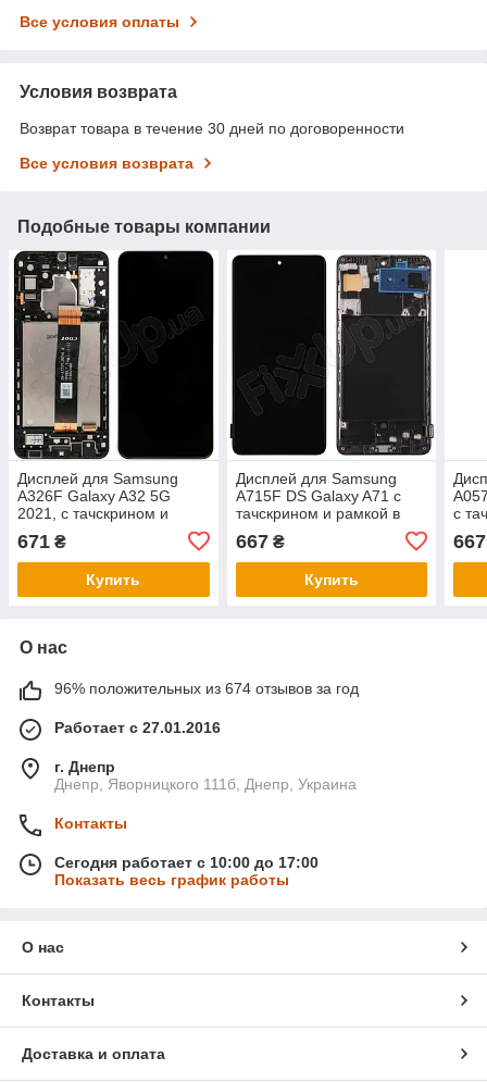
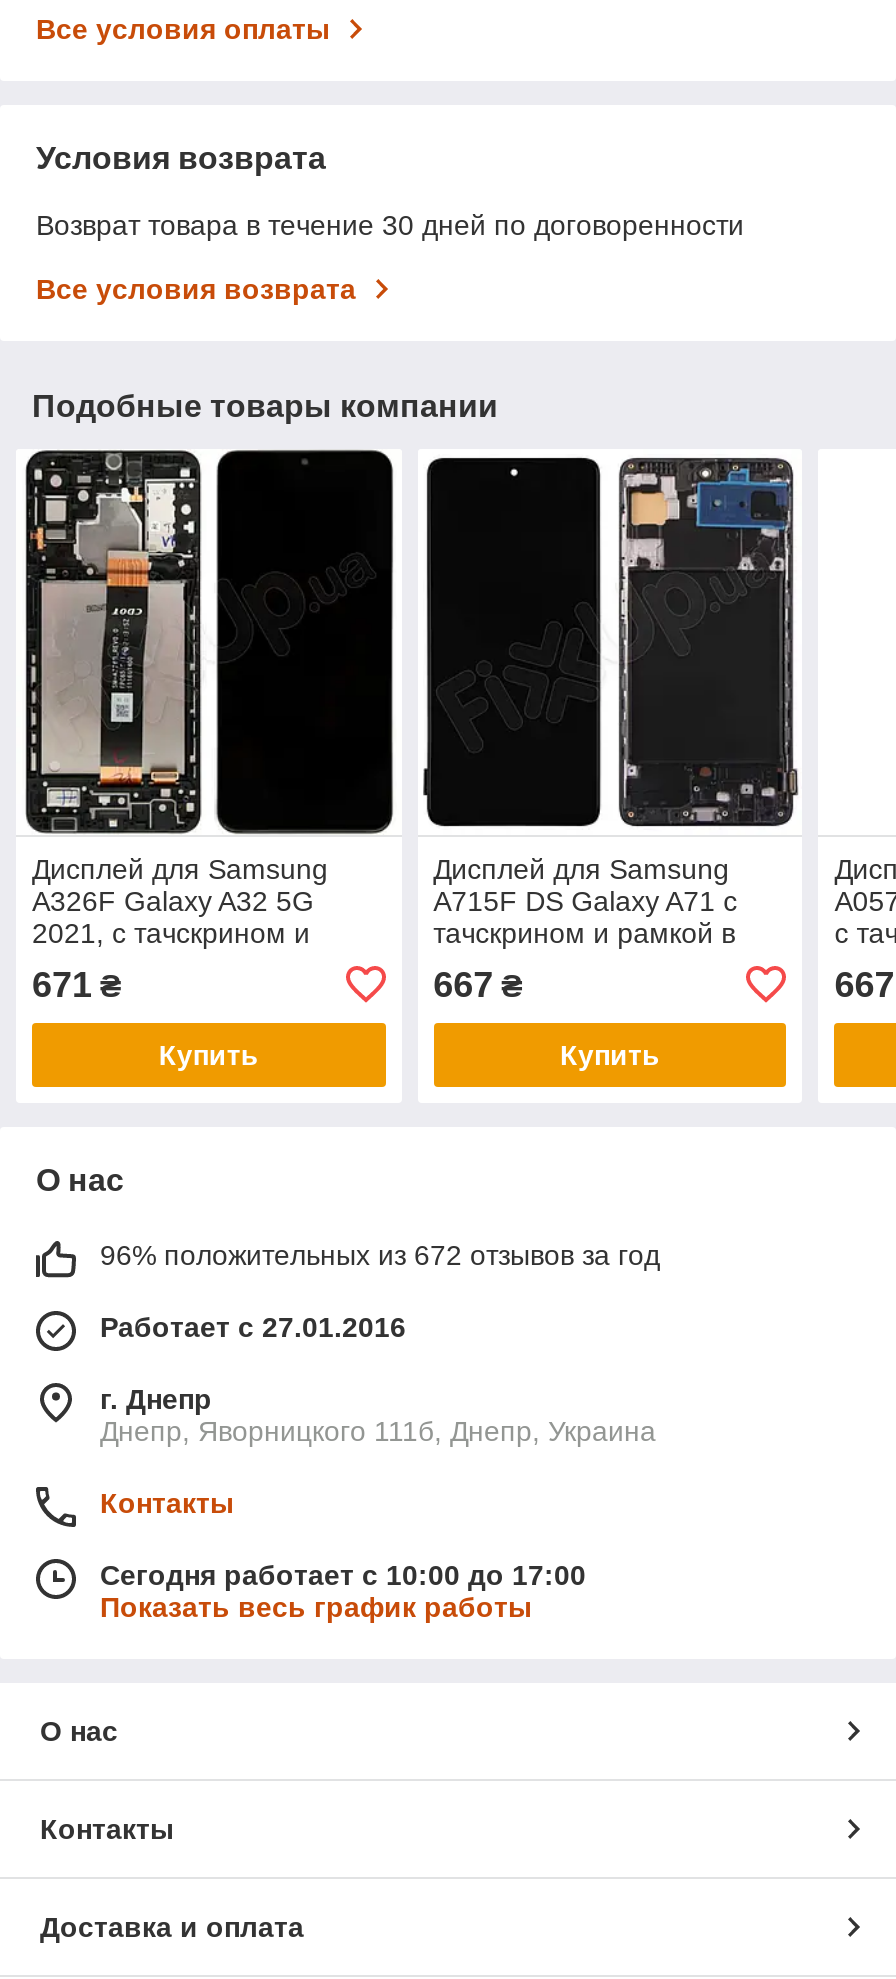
[54,679,359,697] 96% положительных из 674 отзывов за год -> [100,1239,660,1271] 96% положительных из 672 отзывов за год

